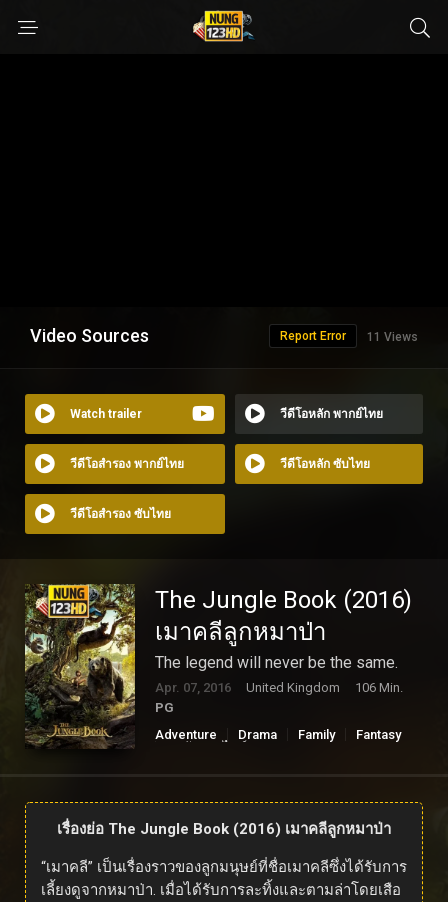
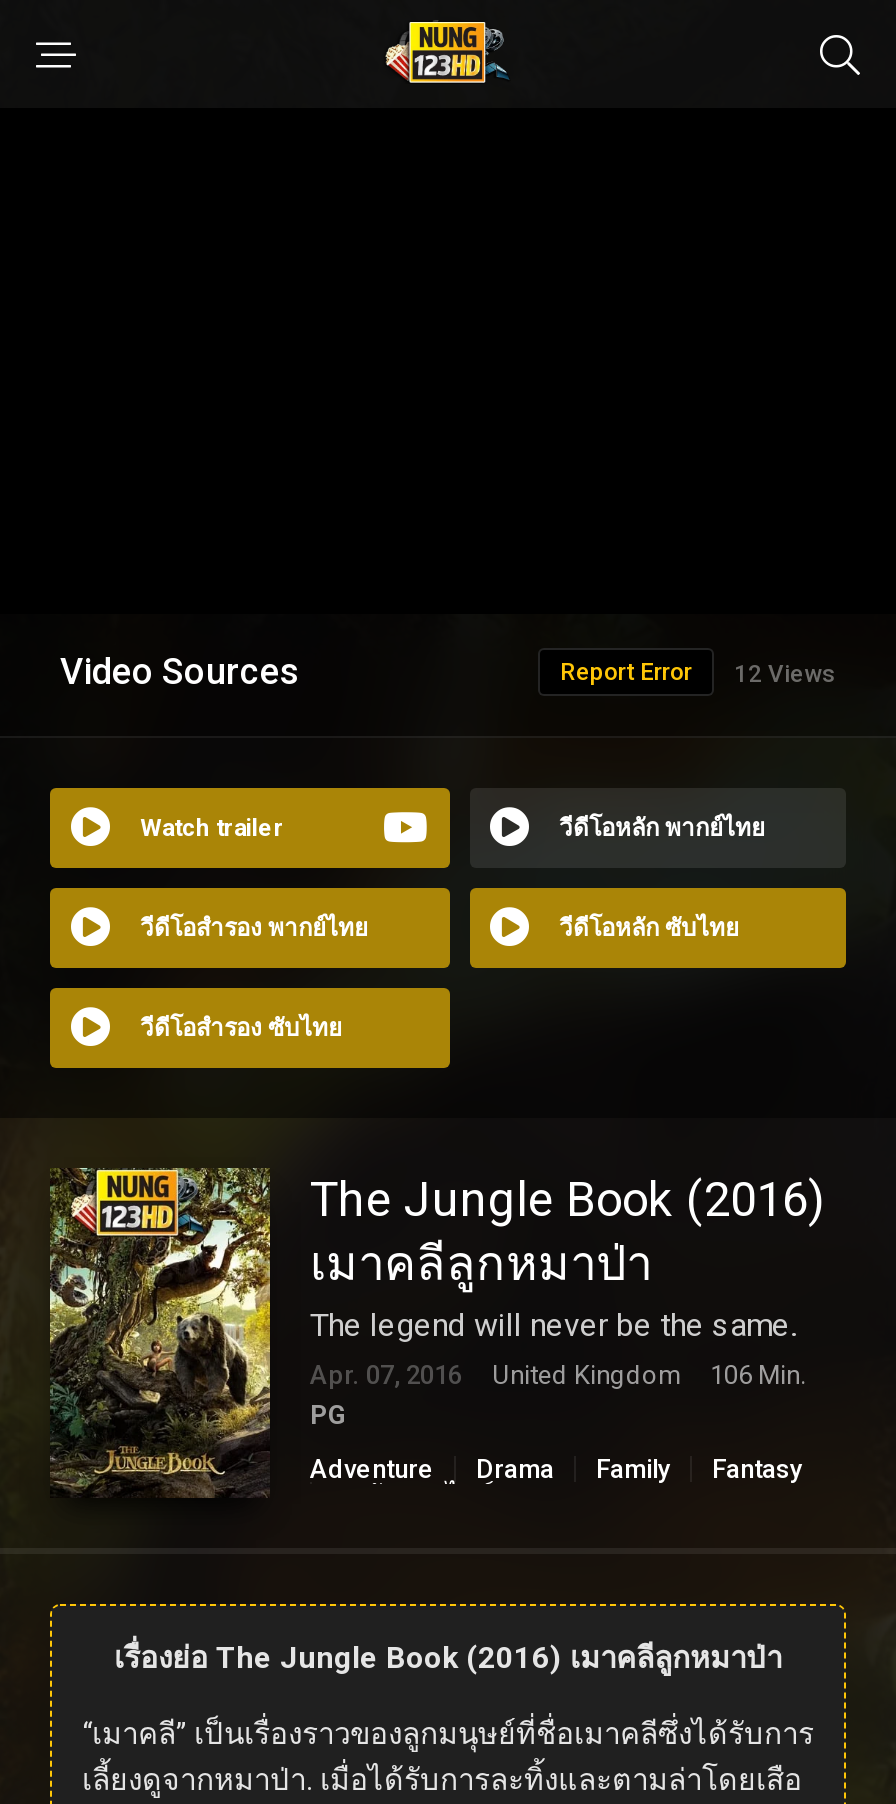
[280,329,418,344] Report Error 11 Views -> [560,658,836,688] Report Error 12 Views

